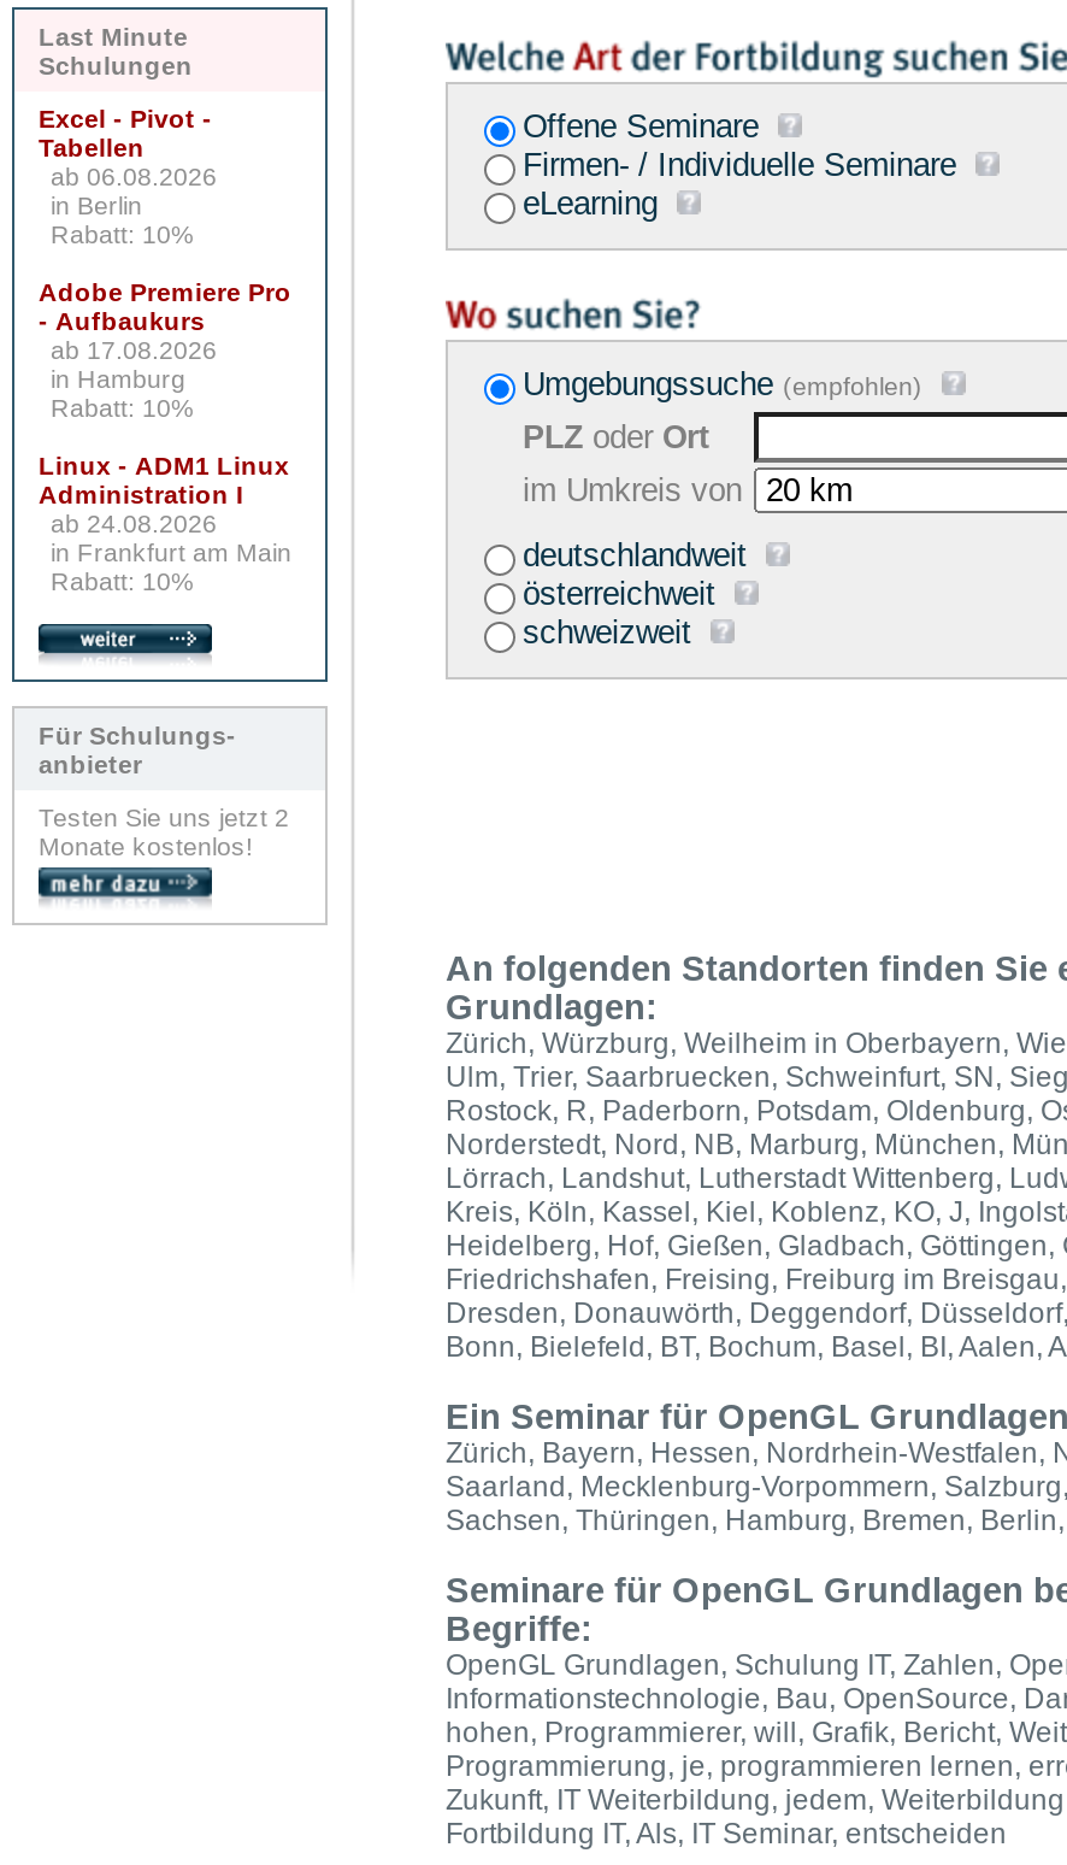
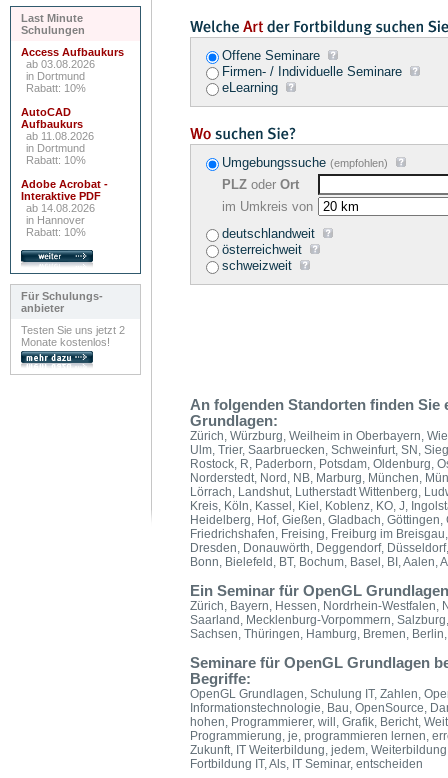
[39,104,217,219] Excel - Pivot - | Tabellen | ab 06.08.2026 | in Berlin -> [21,46,124,82] Access Aufbaukurs | ab 03.08.2026 | in Dortmund
[39,277,291,393] Adobe Premiere Pro | - Aufbaukurs | ab 17.08.2026 | in Hamburg -> [21,106,94,154] AutoCAD | Aufbaukurs | ab 11.08.2026 | in Dortmund
[39,451,291,566] Linux - ADM1 Linux | Administration I | ab 24.08.2026 | in Frankfurt am Main -> [21,178,108,226] Adobe Acrobat - | Interaktive PDF | ab 14.08.2026 | in Hannover

